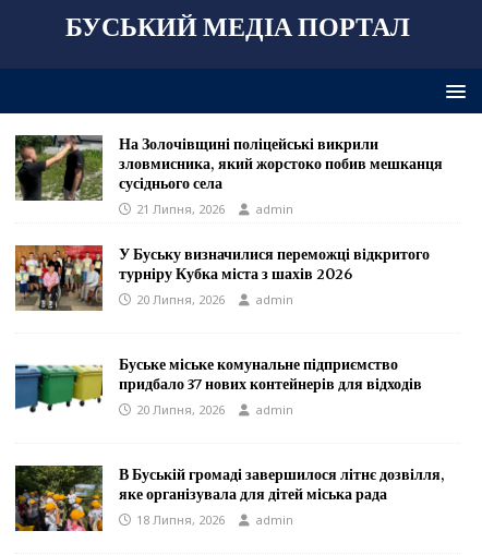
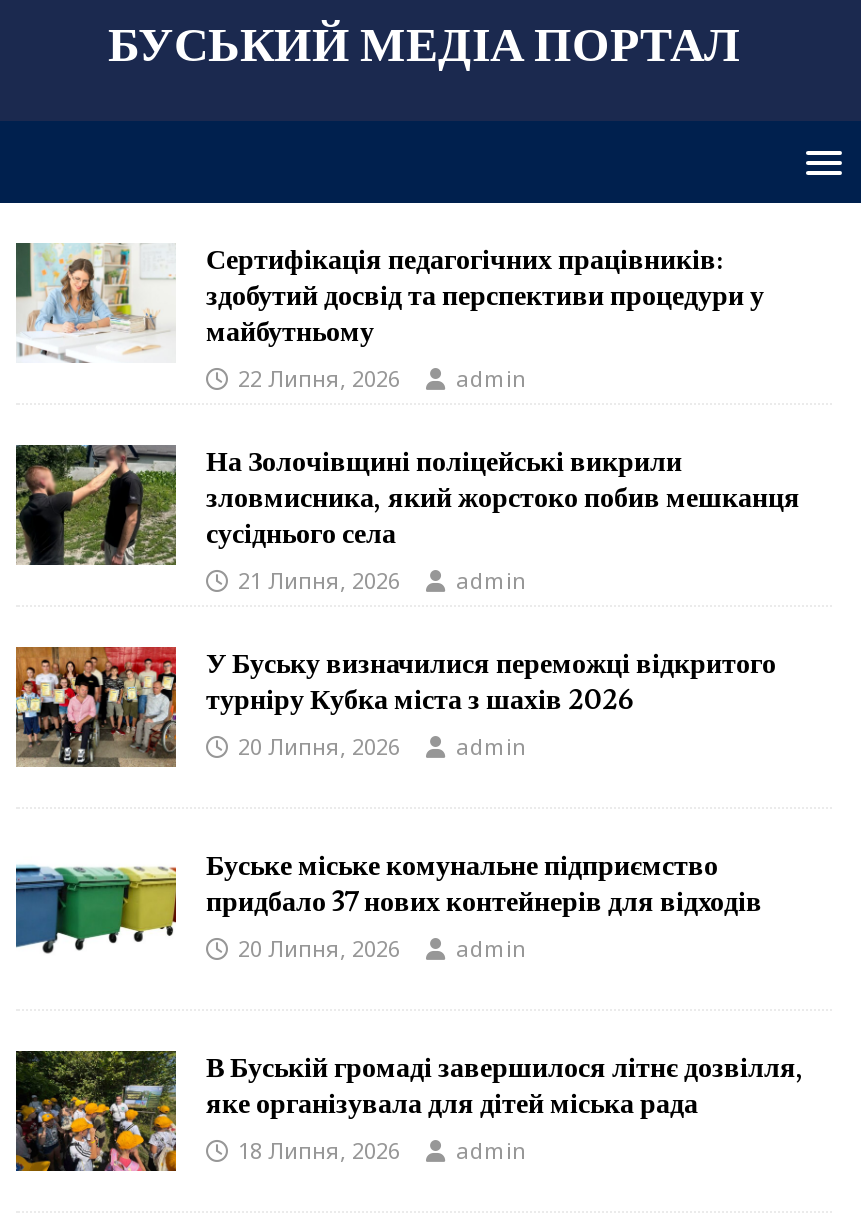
none -> [16,243,764,393] [image] | Сертифікація педагогічних працівників: | здобутий досвід та перспективи процедури у | майбутньому | 22 Липня, 2026 | admin

